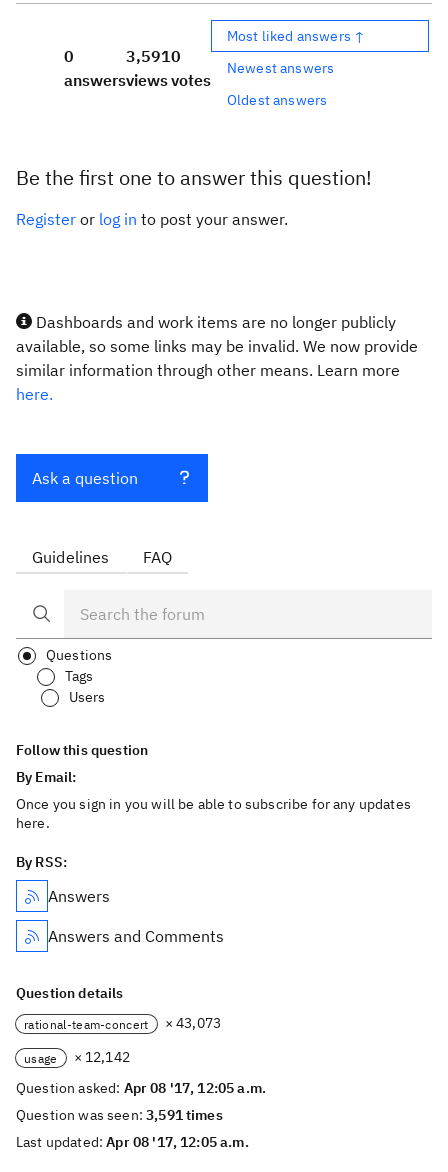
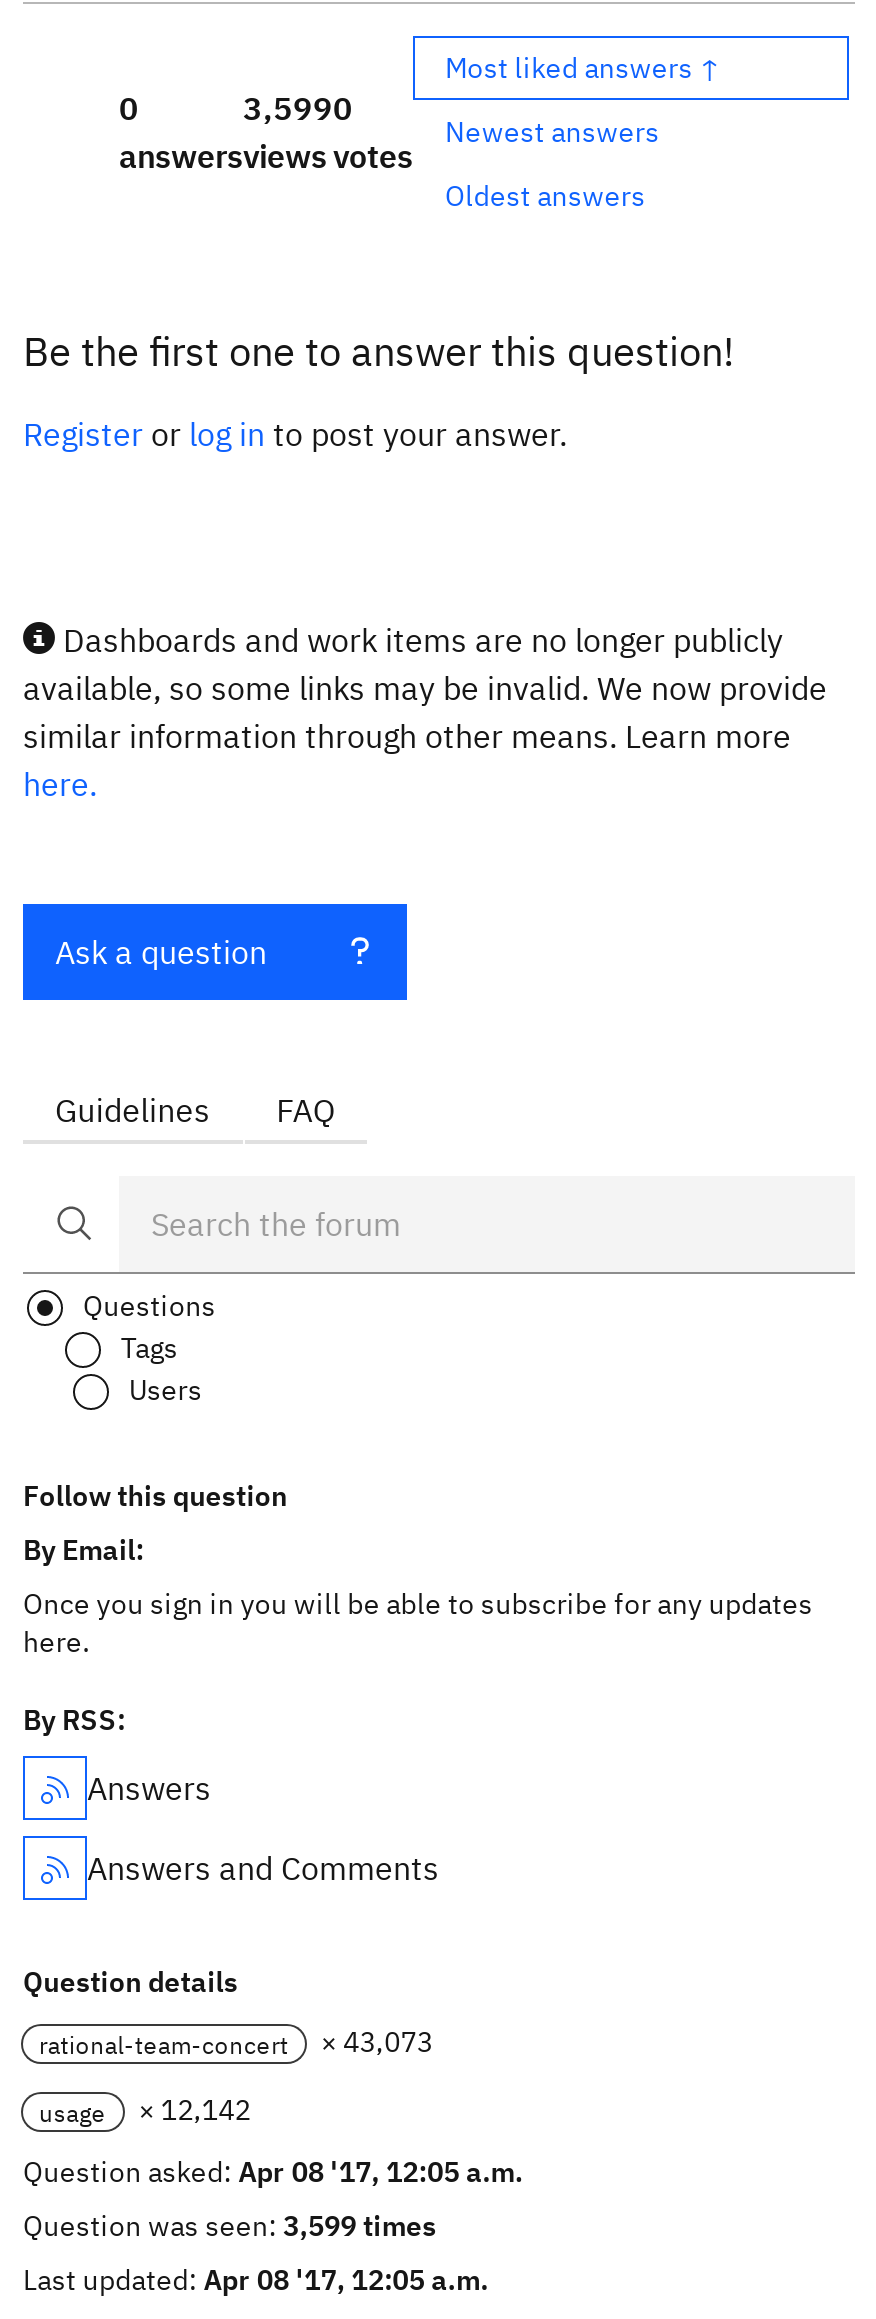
[126,46,181,66] 3,591 0 -> [243,88,353,128] 3,599 0
[16,1106,223,1124] Question was seen: 3,591 times -> [23,2208,437,2244] Question was seen: 3,599 times

